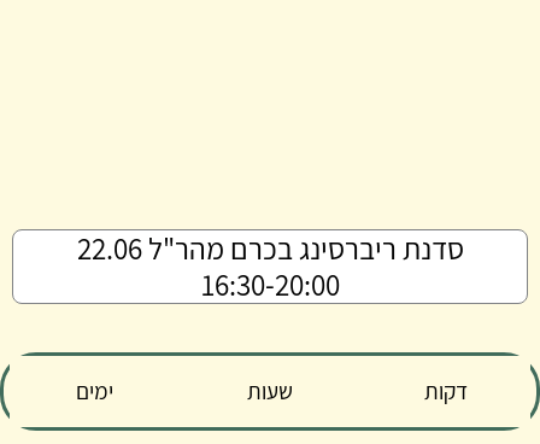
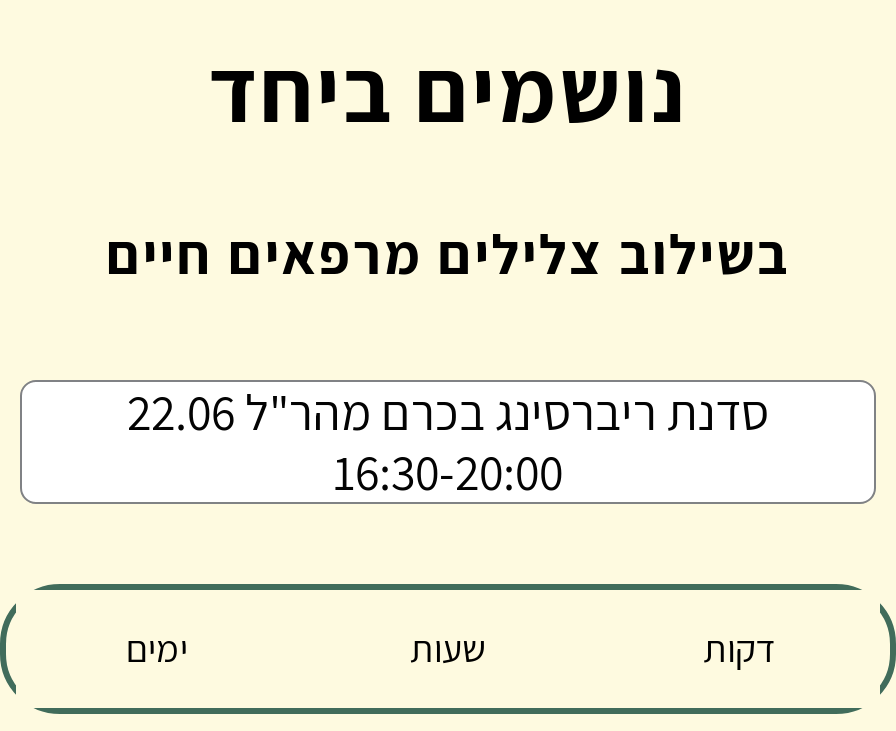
none -> [106,30,790,290] נושמים ביחד | בשילוב צלילים מרפאים חיים

